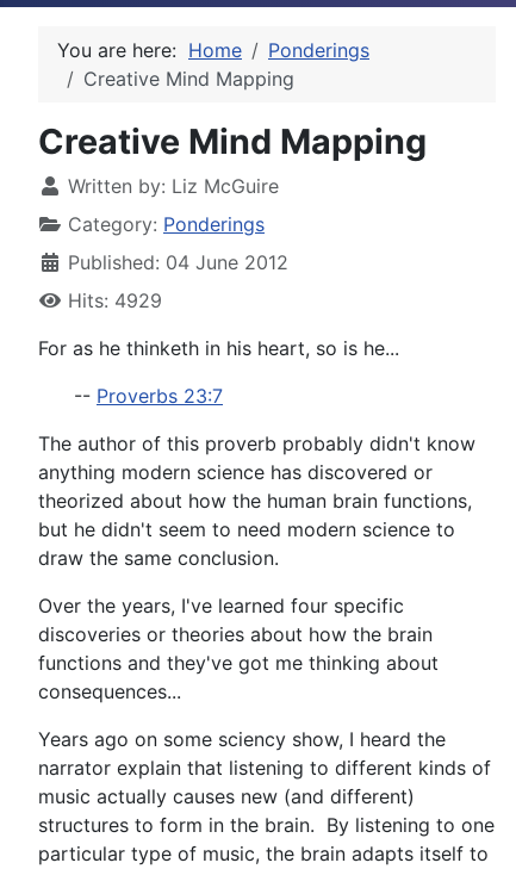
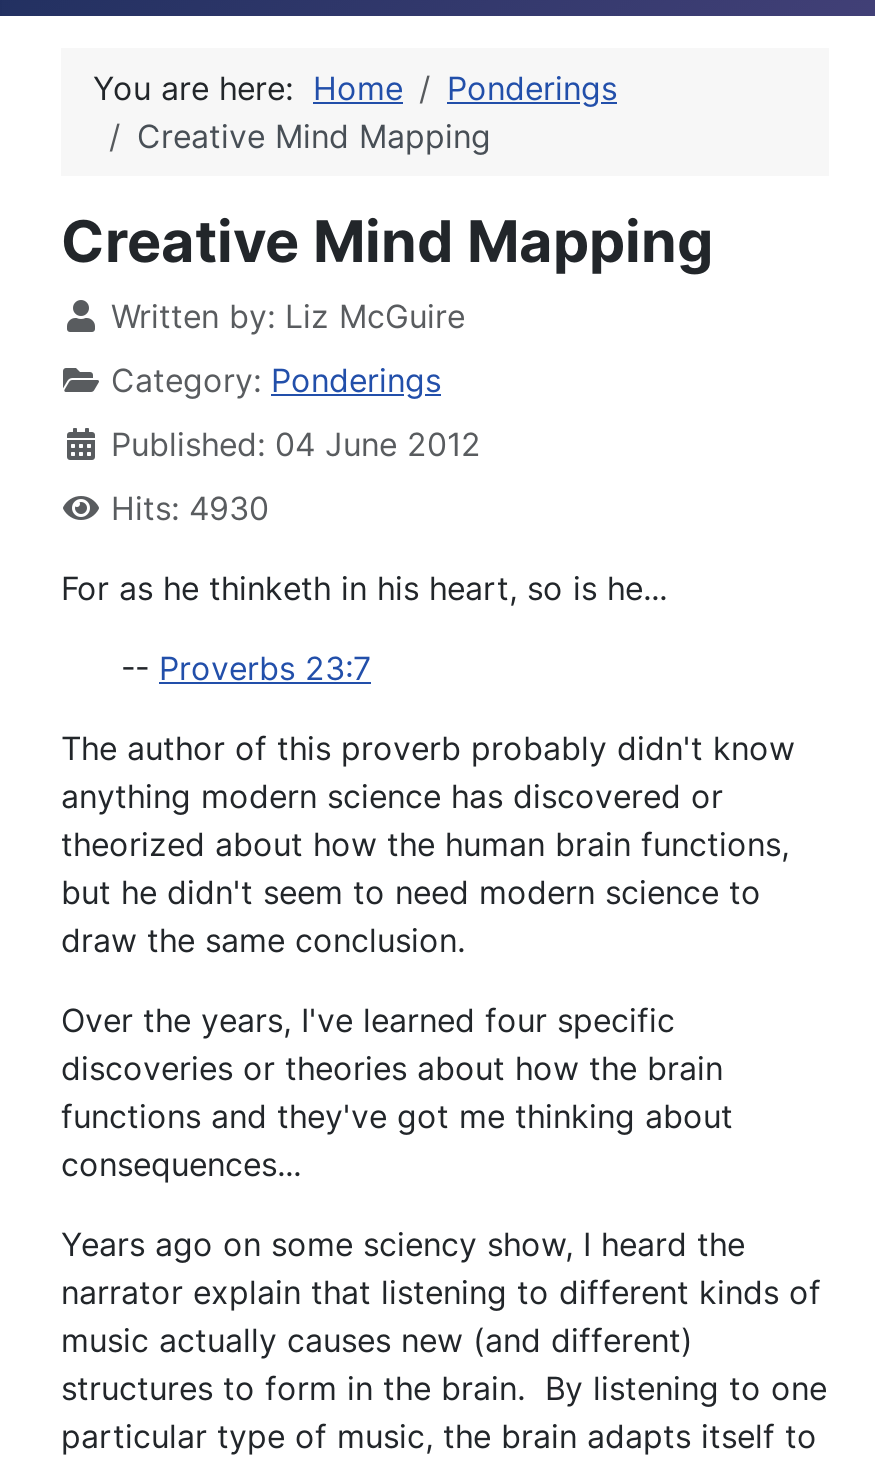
[68,288,162,312] Hits: 4929 -> [111,488,269,528] Hits: 4930

